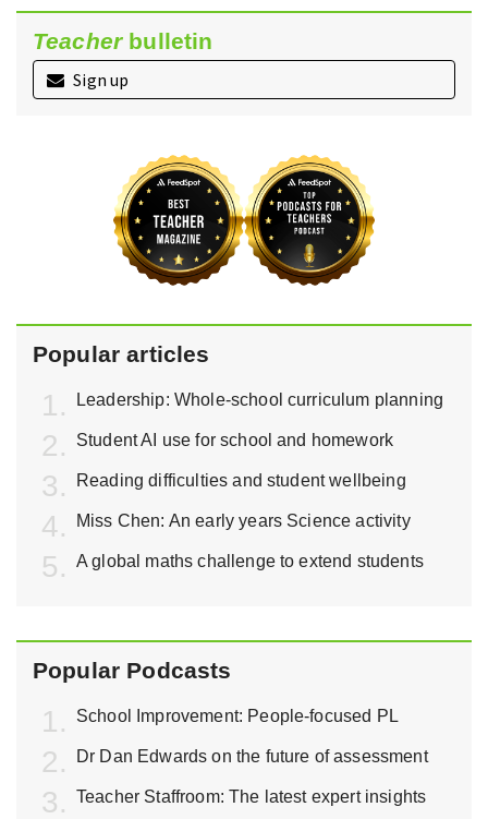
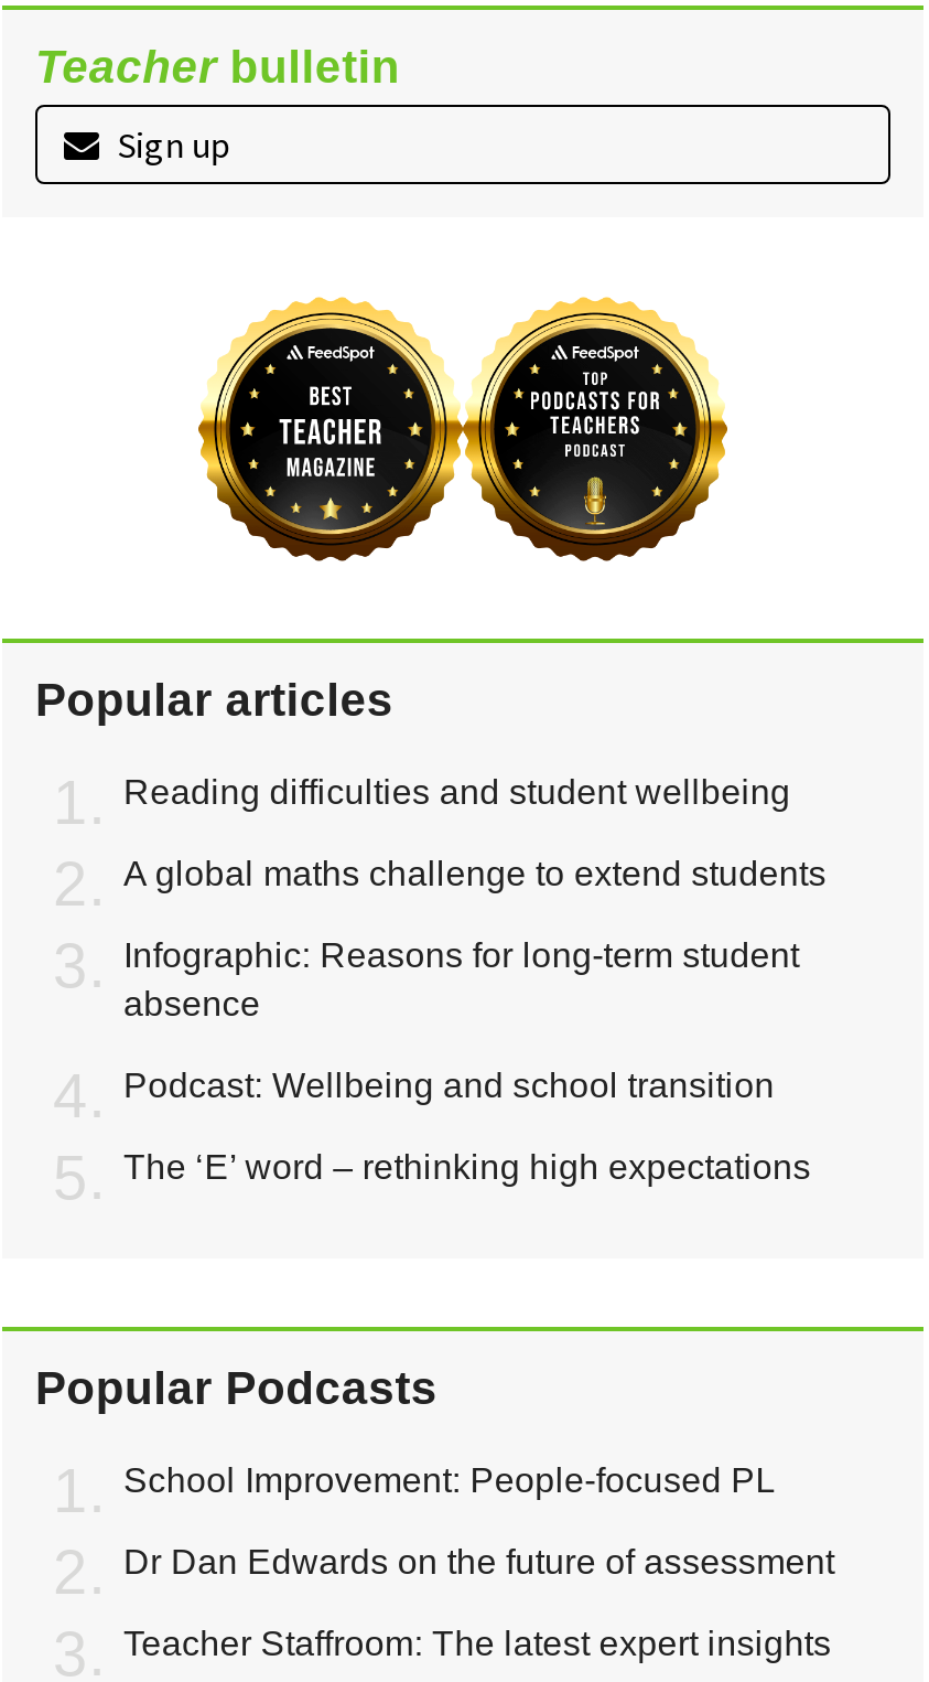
[76,390,443,449] Leadership: Whole-school curriculum planning | Student AI use for school and homework -> none
moved [76,471,406,489] -> [123,772,791,810]: Reading difficulties and student wellbeing
[76,511,410,529] Miss Chen: An early years Science activity -> none
moved [76,551,424,570] -> [123,854,826,891]: A global maths challenge to extend students
none -> [123,935,811,1185] Infographic: Reasons for long-term student | absence | Podcast: Wellbeing and school transition | The ‘E’ word – rethinking high expectations

